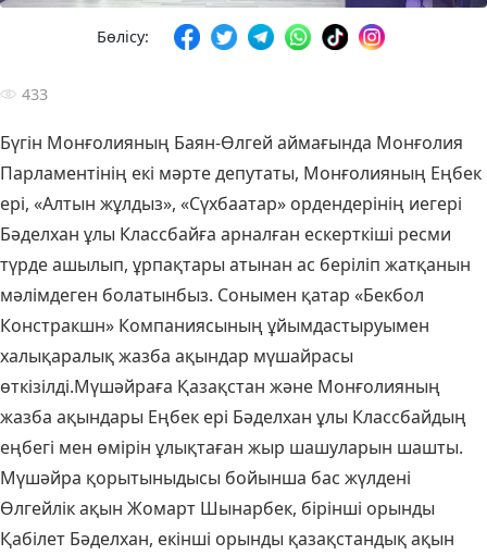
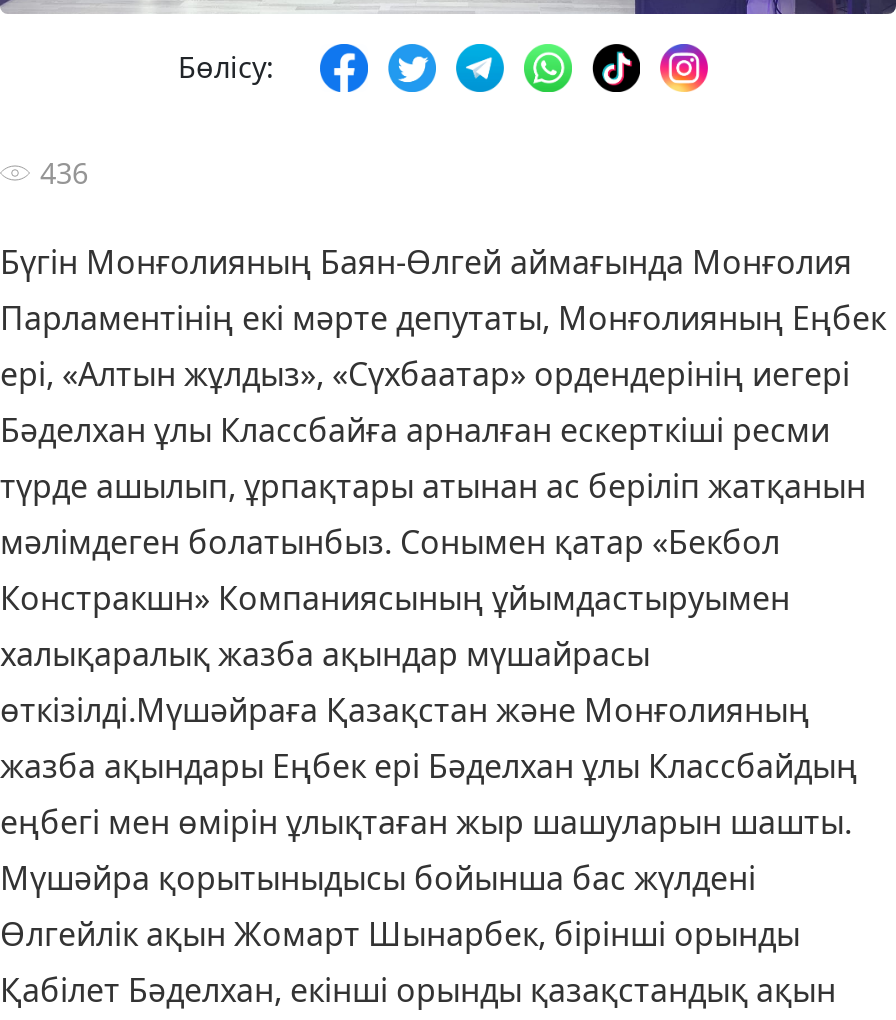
[22,84,48,104] 433 -> [40,154,88,192] 436

